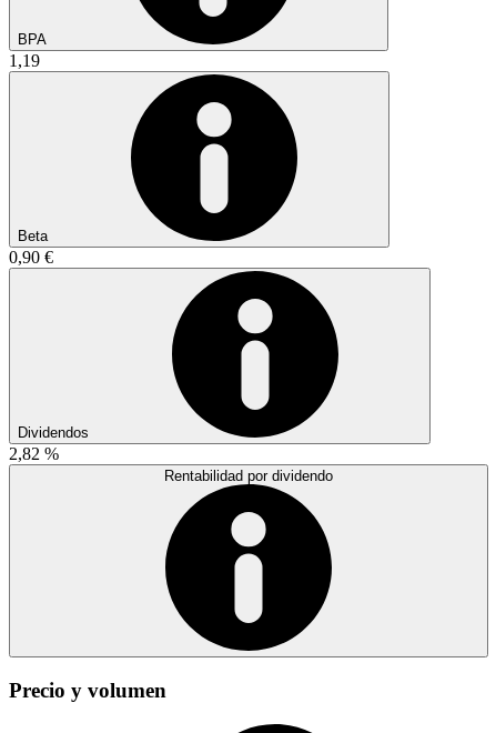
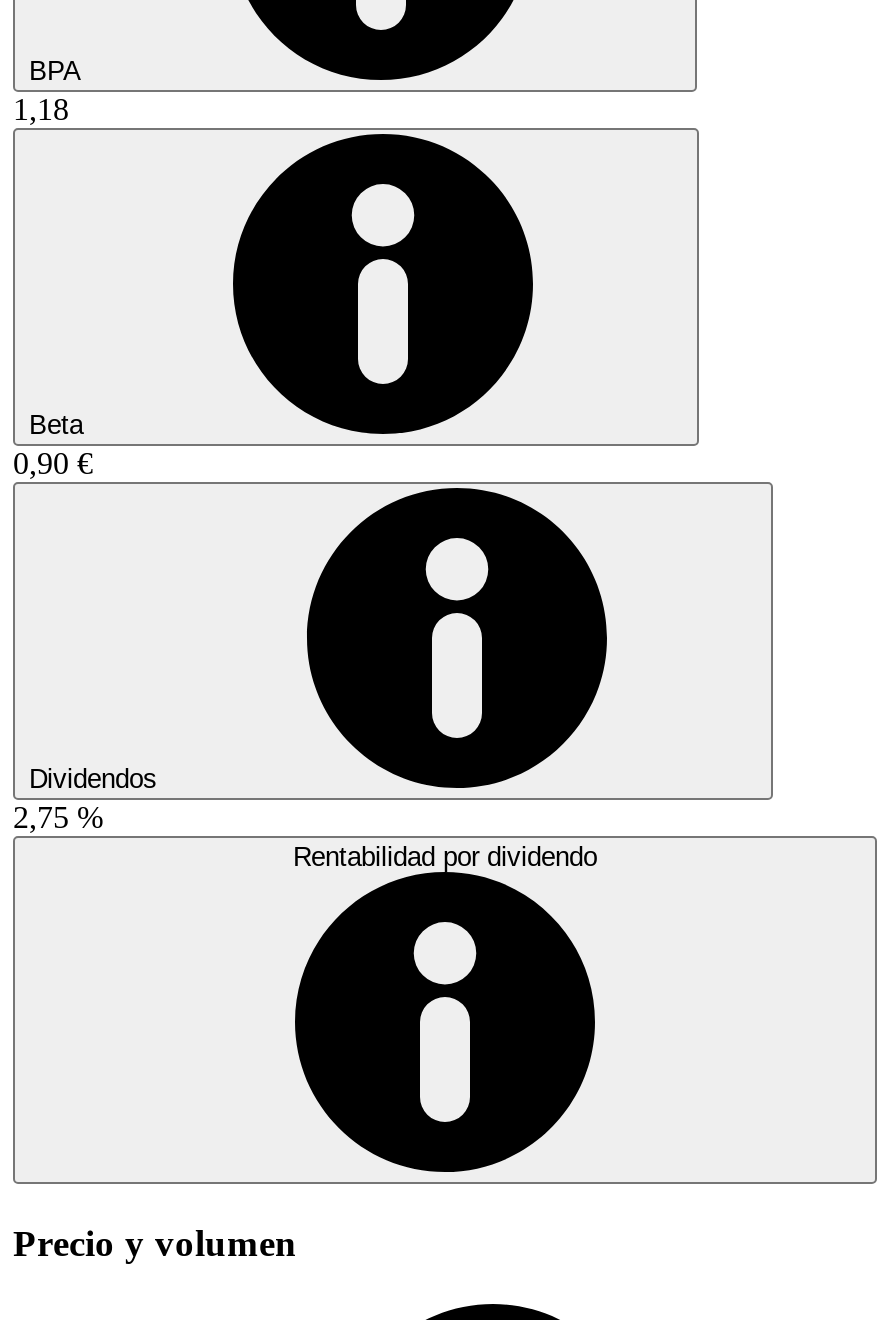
[9,51,40,70] 1,19 -> [13,92,69,126] 1,18
[9,444,59,463] 2,82 % -> [13,800,103,834] 2,75 %

